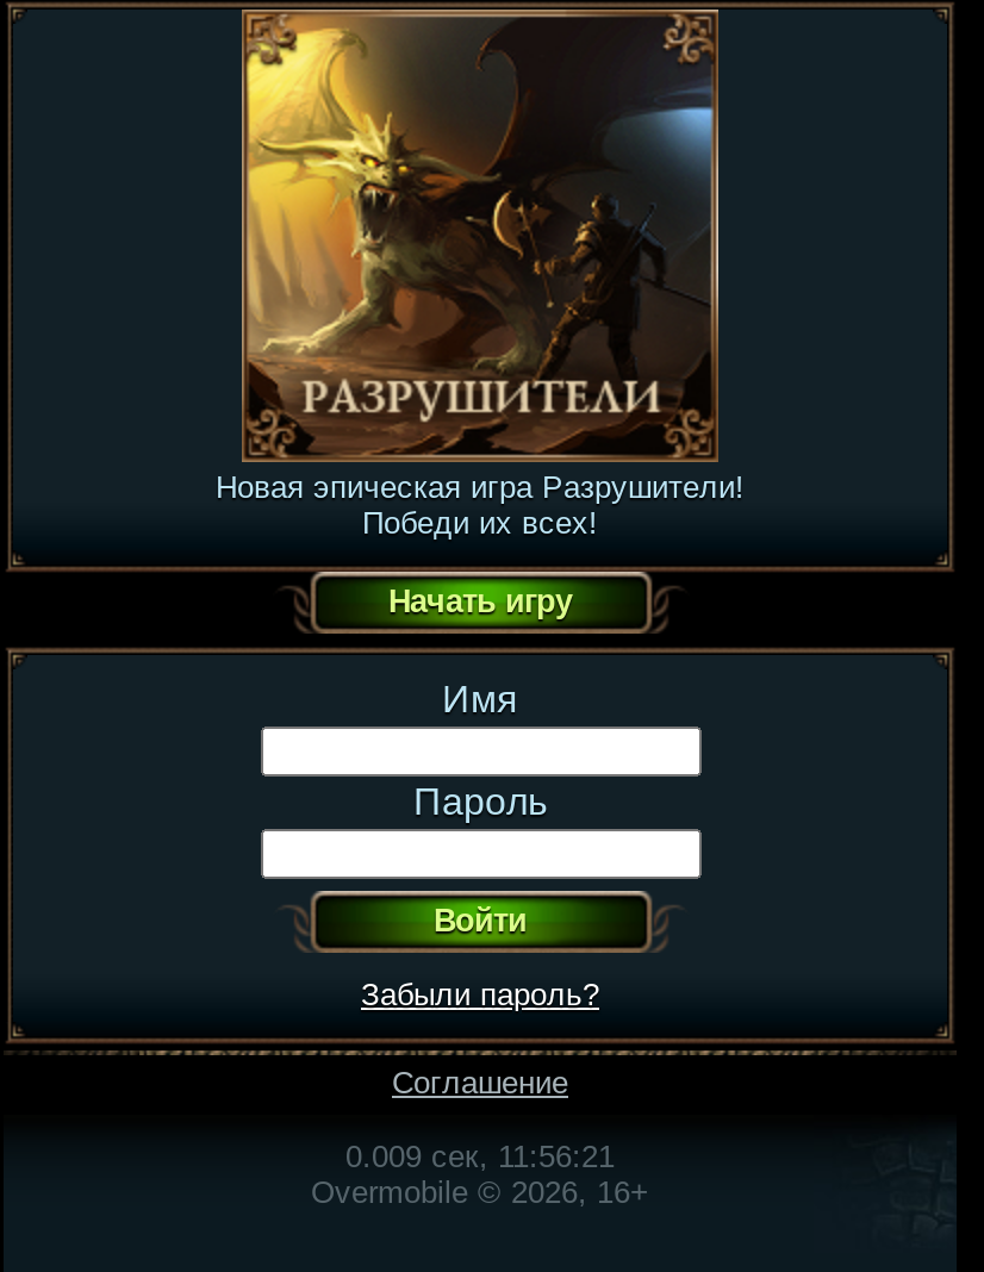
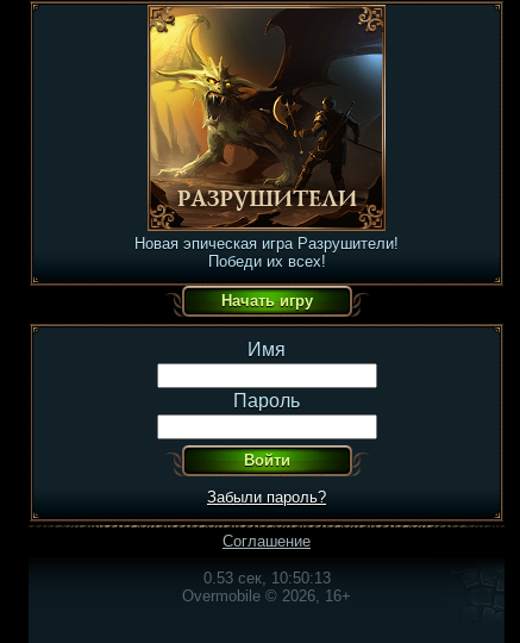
[345,1137,615,1173] 0.009 сек, 11:56:21 -> [203,569,330,586] 0.53 сек, 10:50:13

